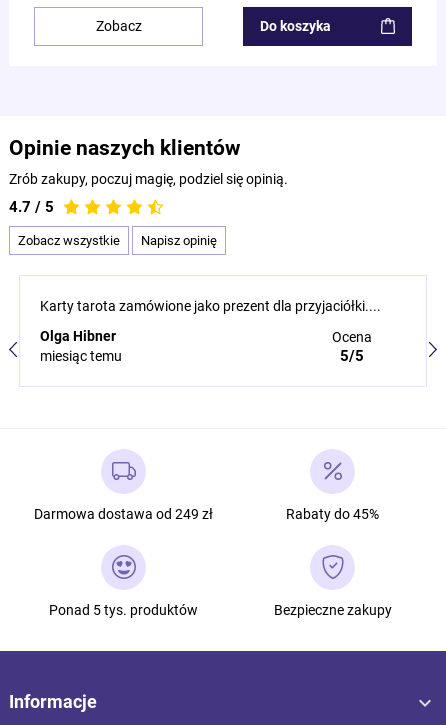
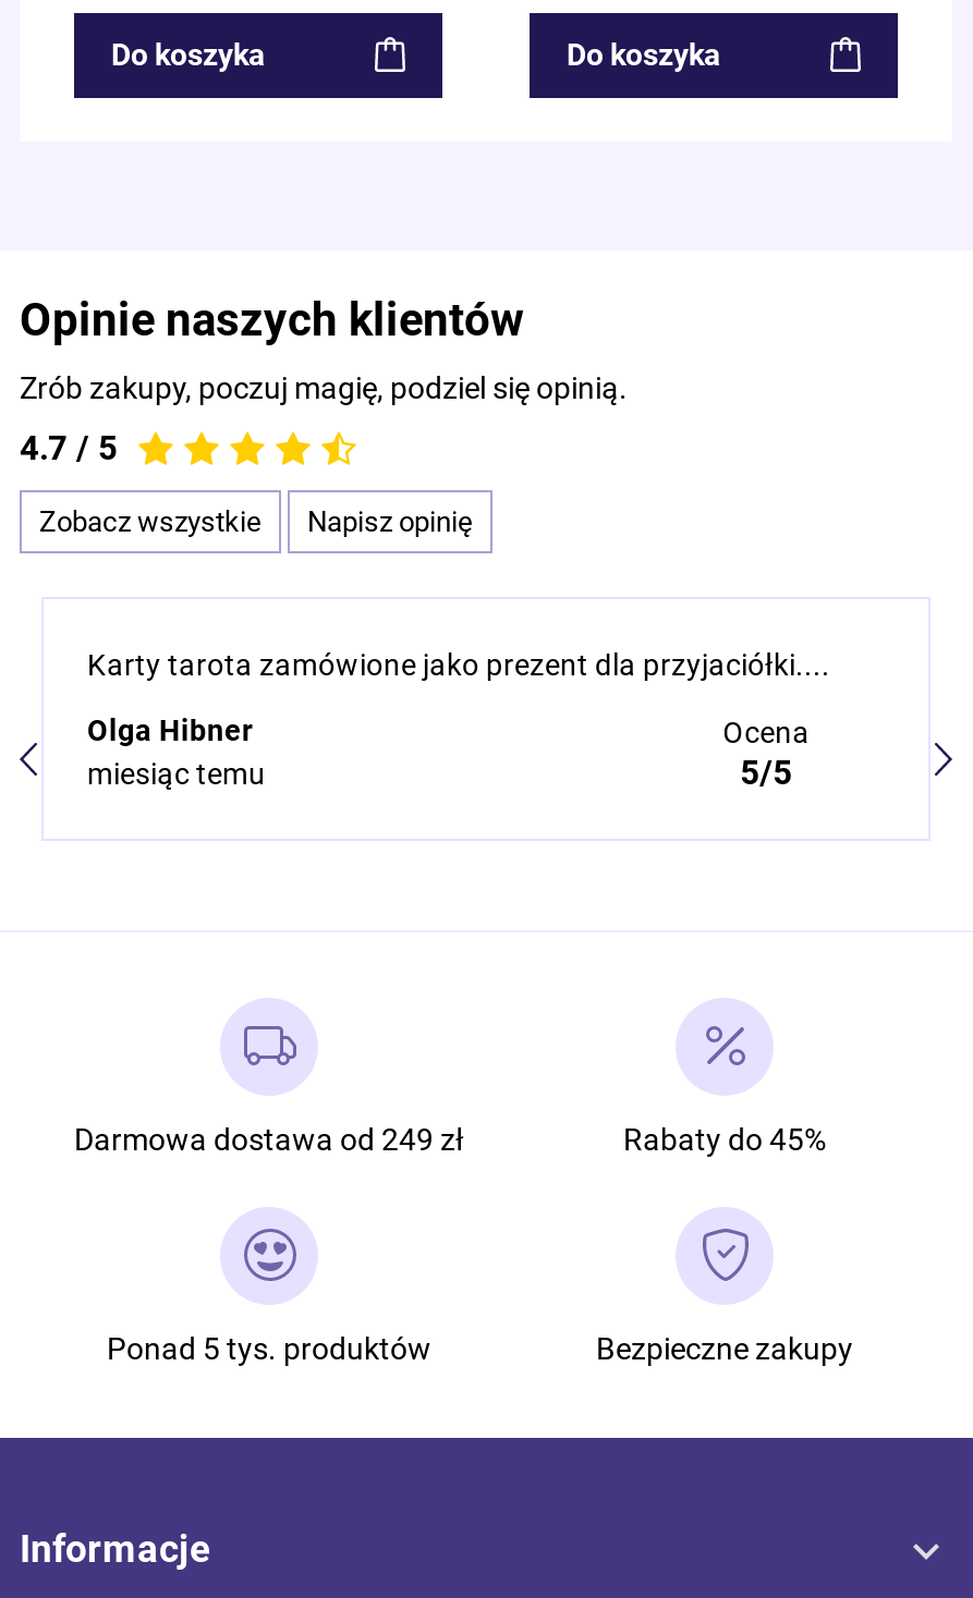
[95,18,141,34] Zobacz -> [111,37,266,72] Do koszyka

